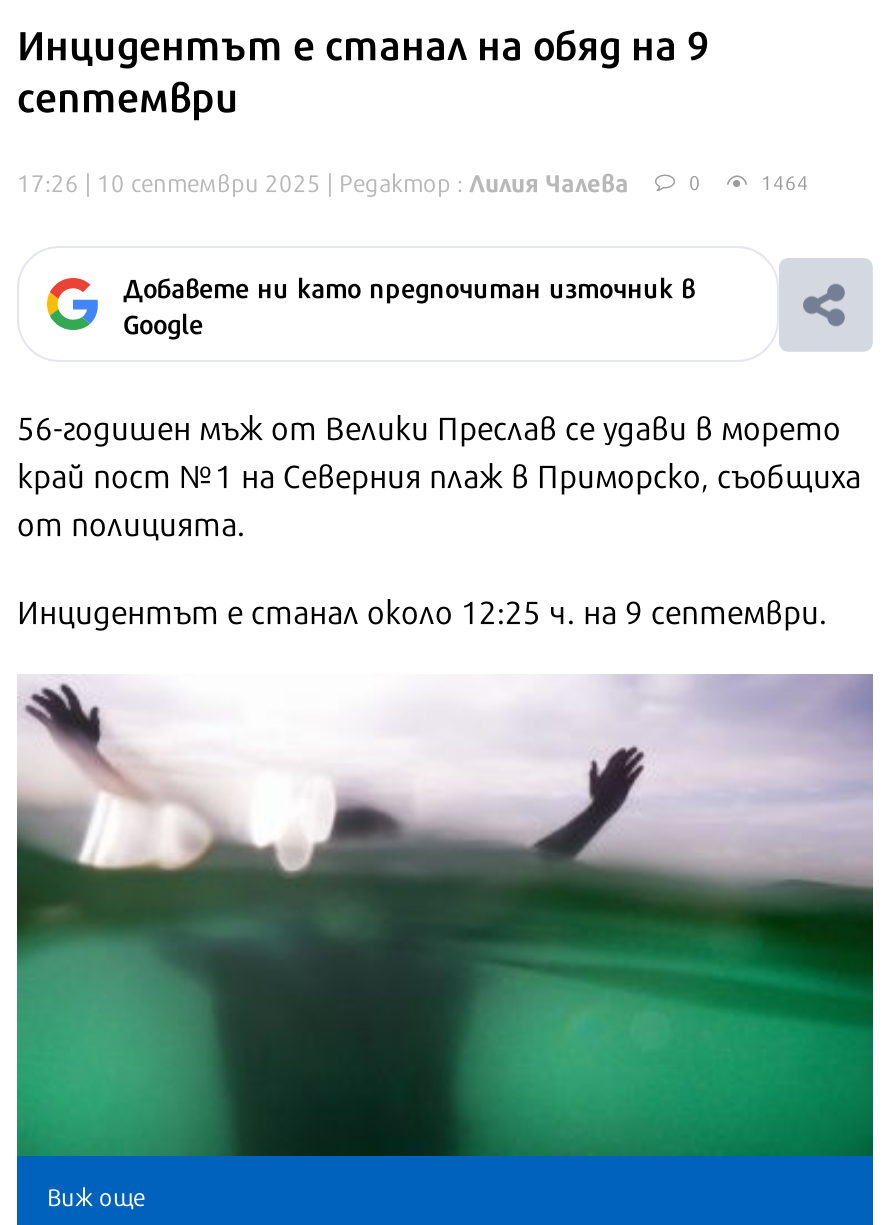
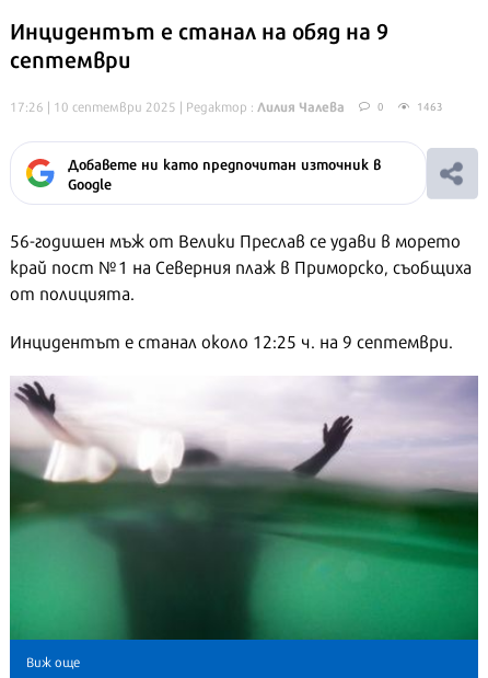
[761,166,809,196] 1464 -> [417,97,443,114] 1463

